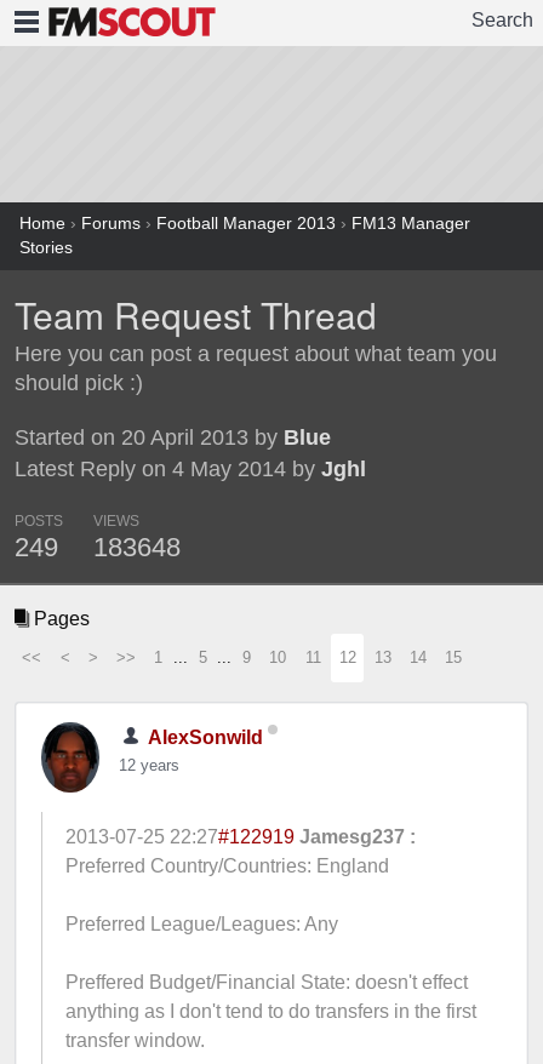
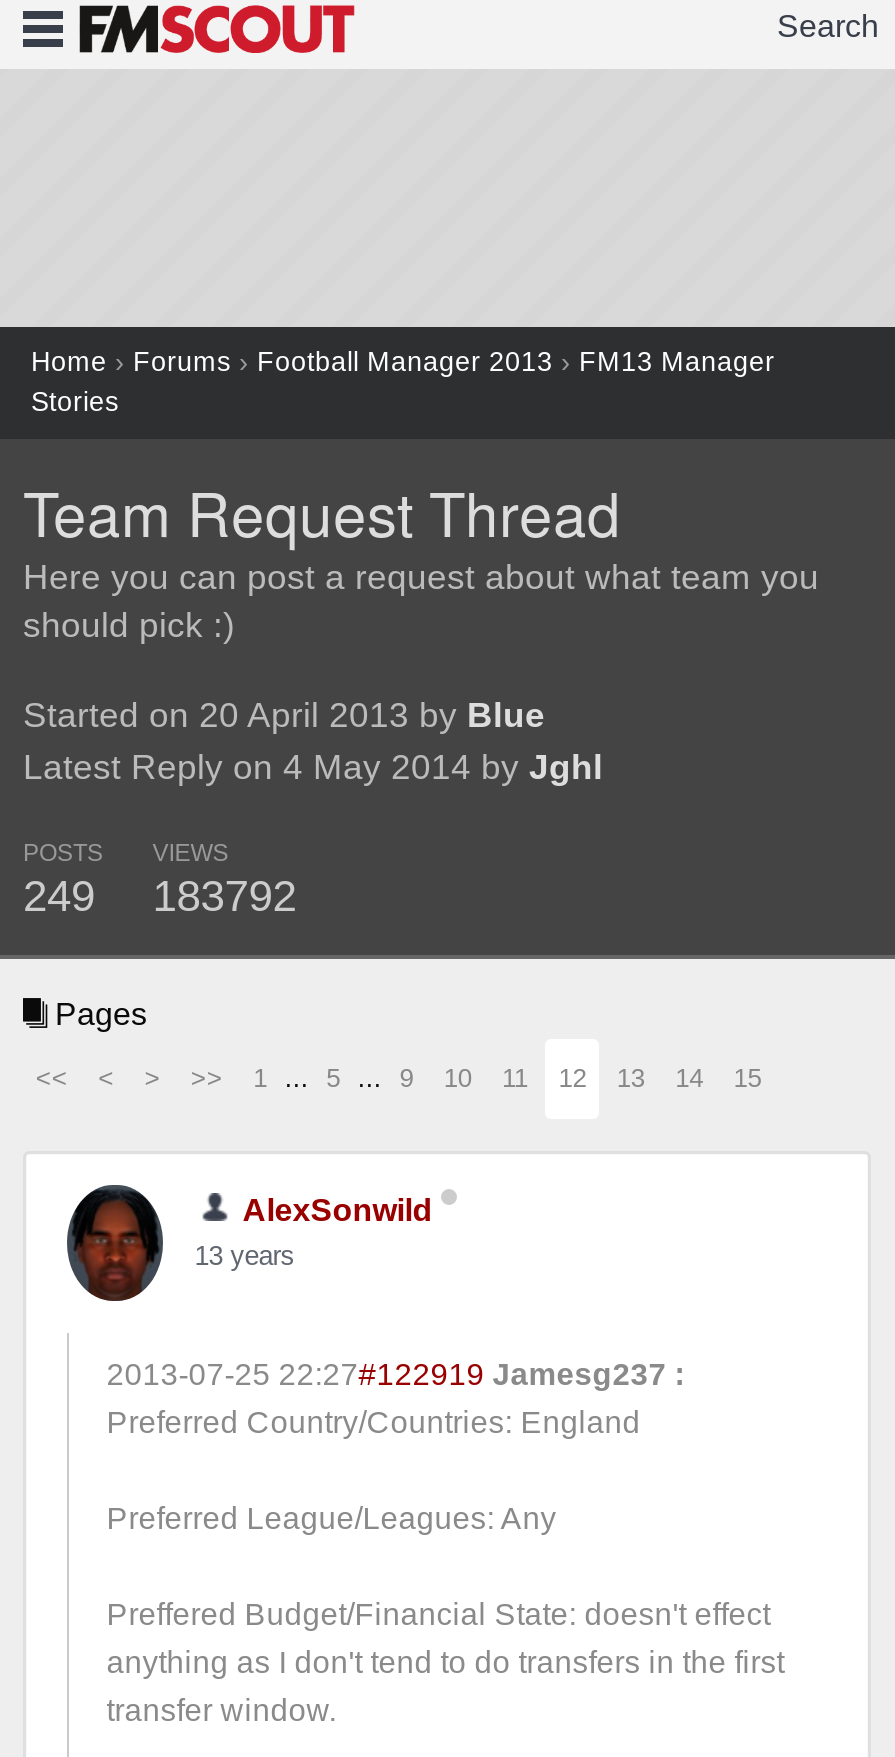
[15,532,180,562] 249 183648 -> [23,871,297,921] 249 183792
[119,756,179,774] 12 years -> [195,1240,295,1270] 13 years

